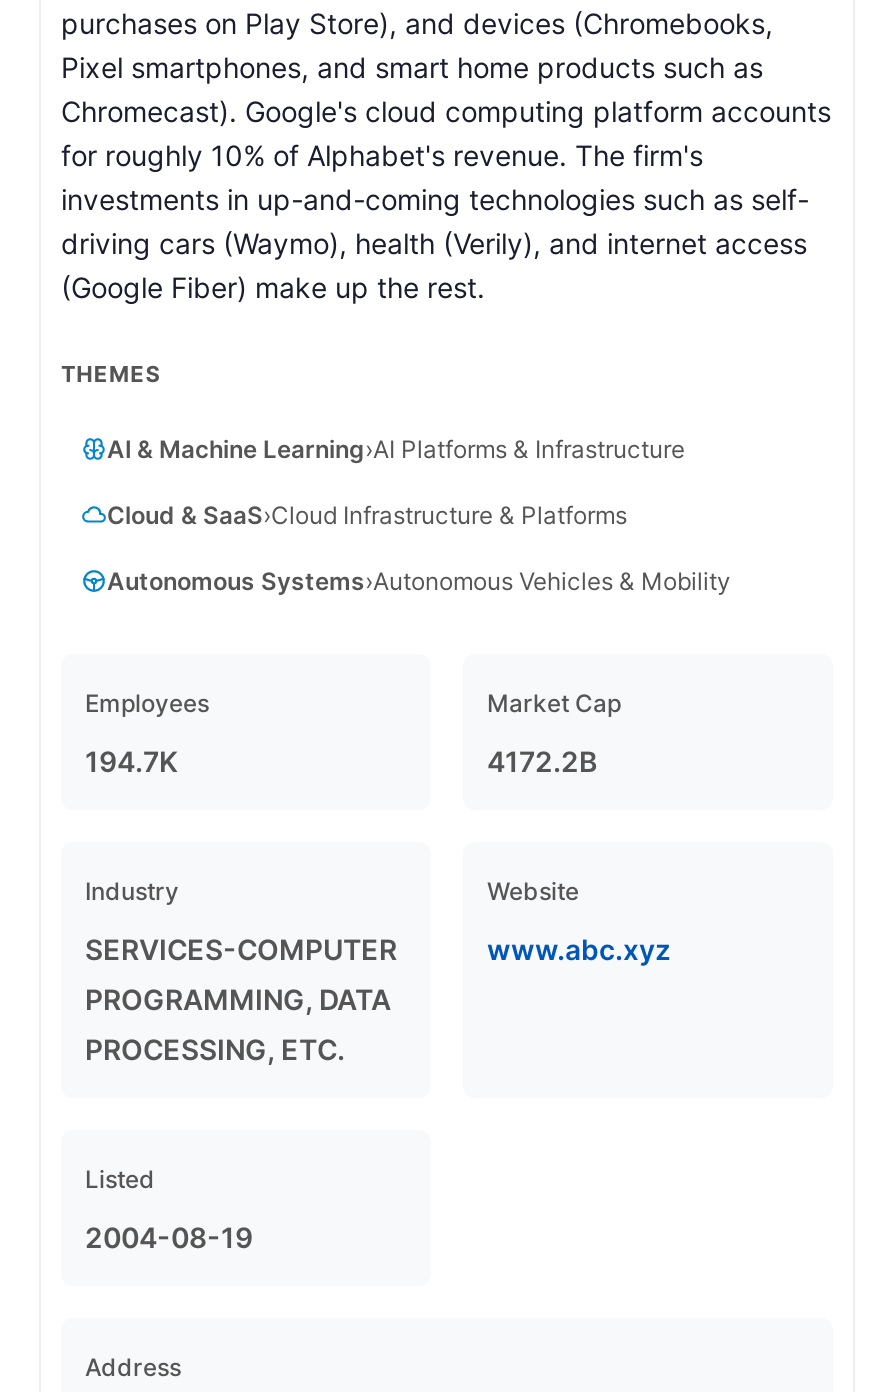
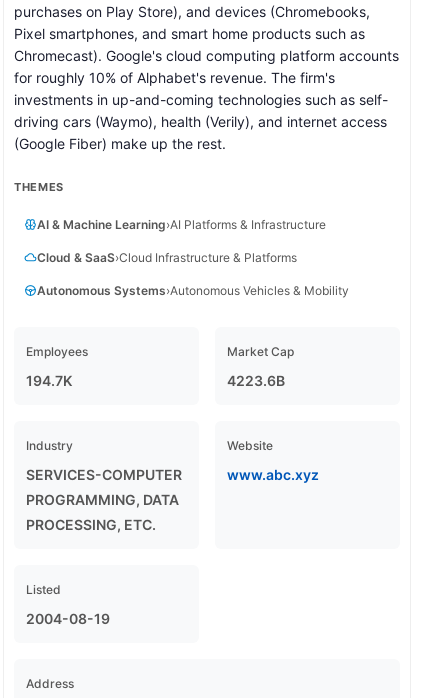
[487,744,597,778] 4172.2B -> [227,372,285,389] 4223.6B

